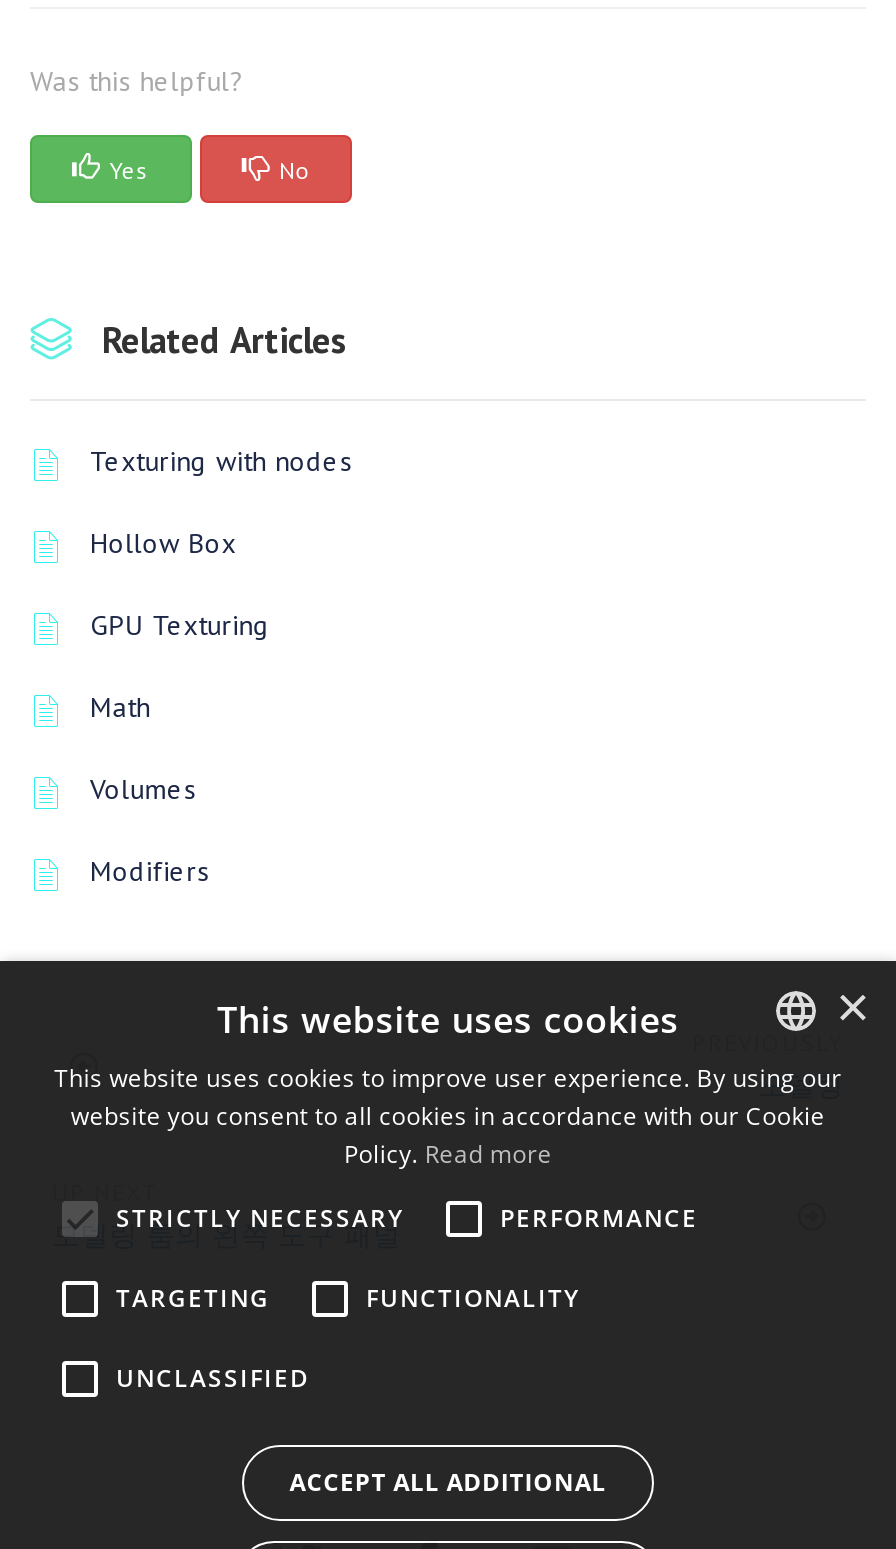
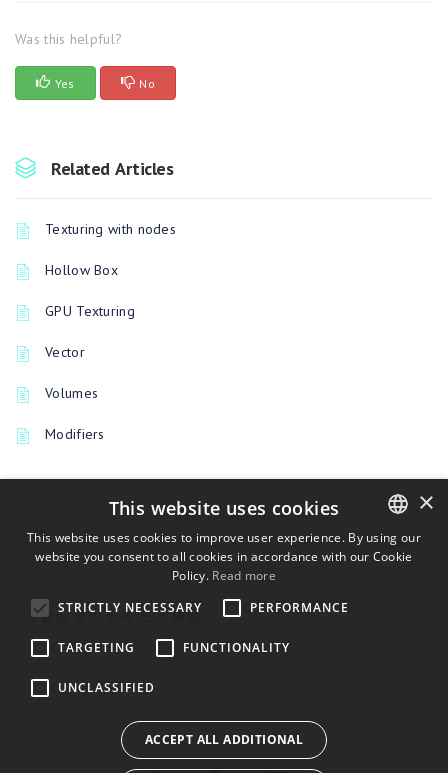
[90,689,150,725] Math -> [45,343,85,361] Vector

